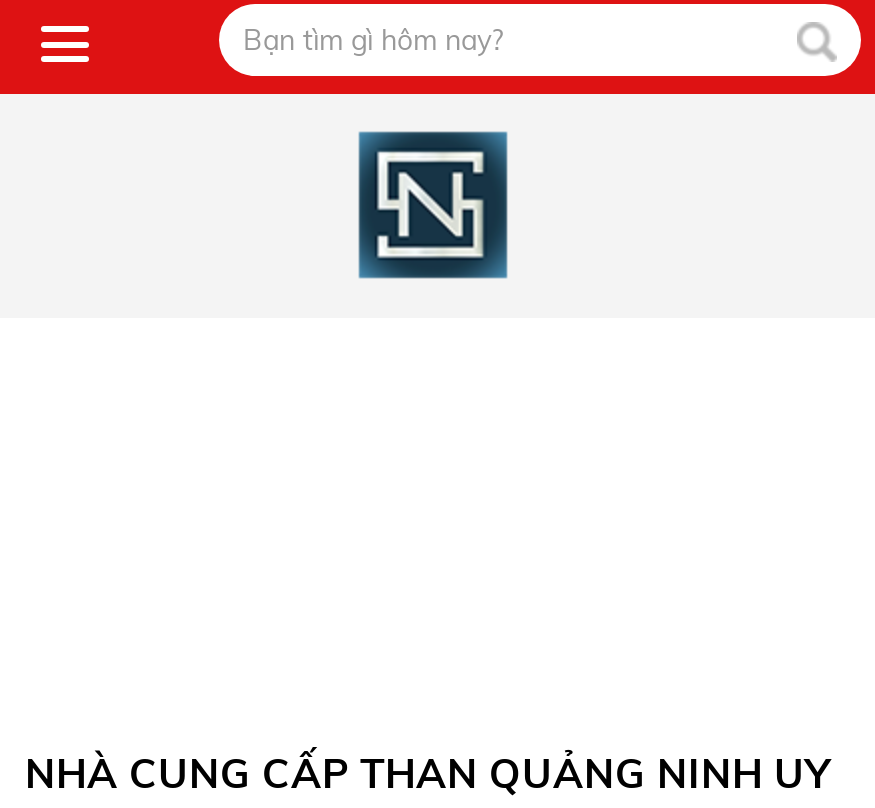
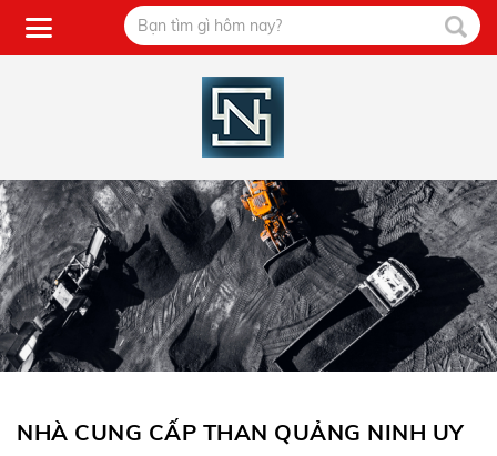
none -> [3,179,494,373] [image]

